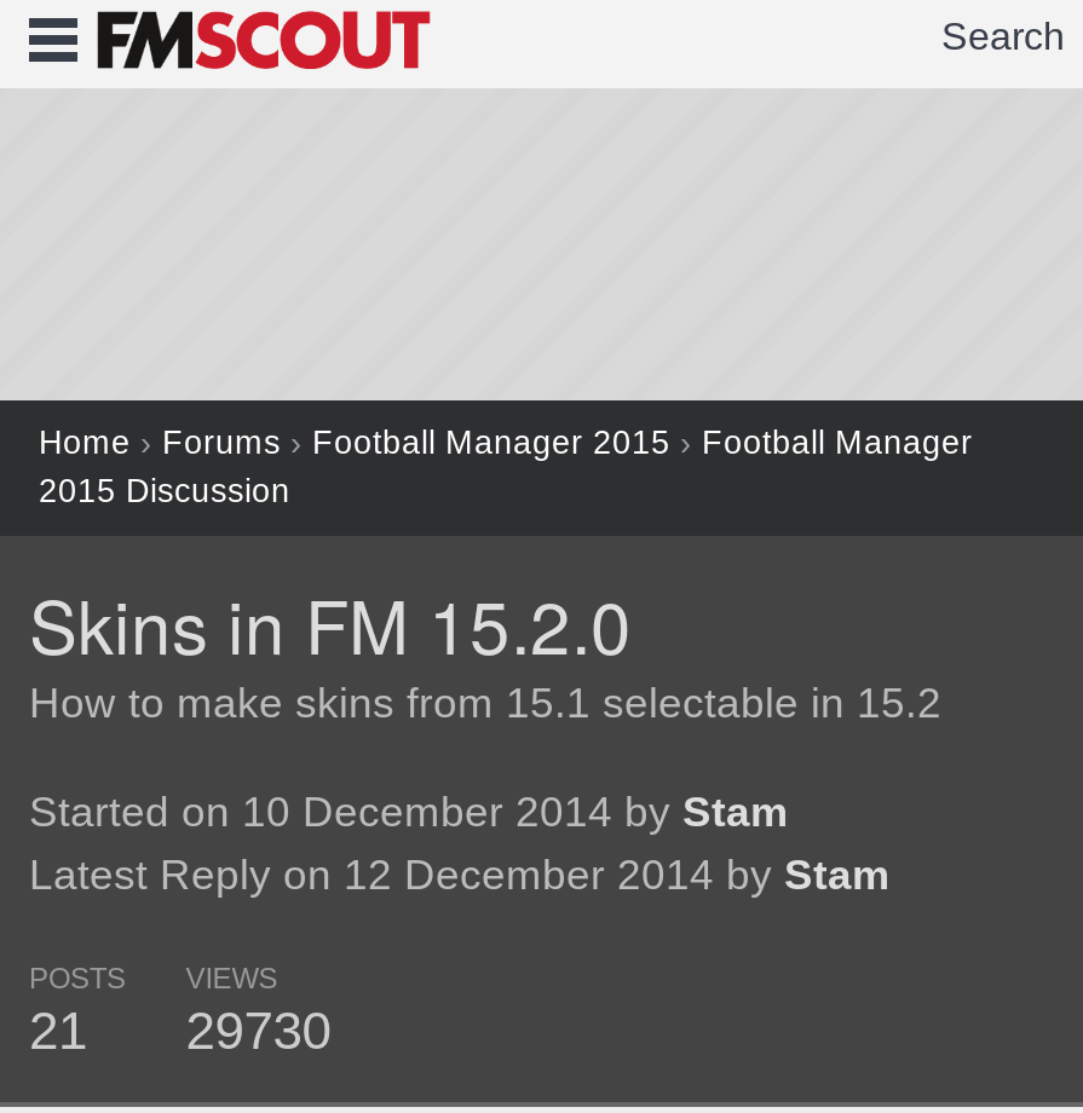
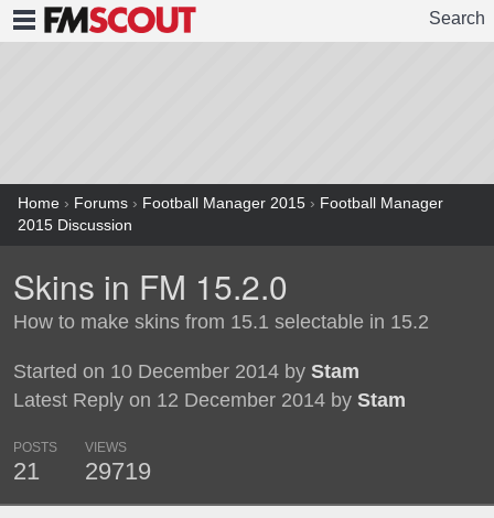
[29,1001,331,1061] 21 29730 -> [13,457,151,485] 21 29719

